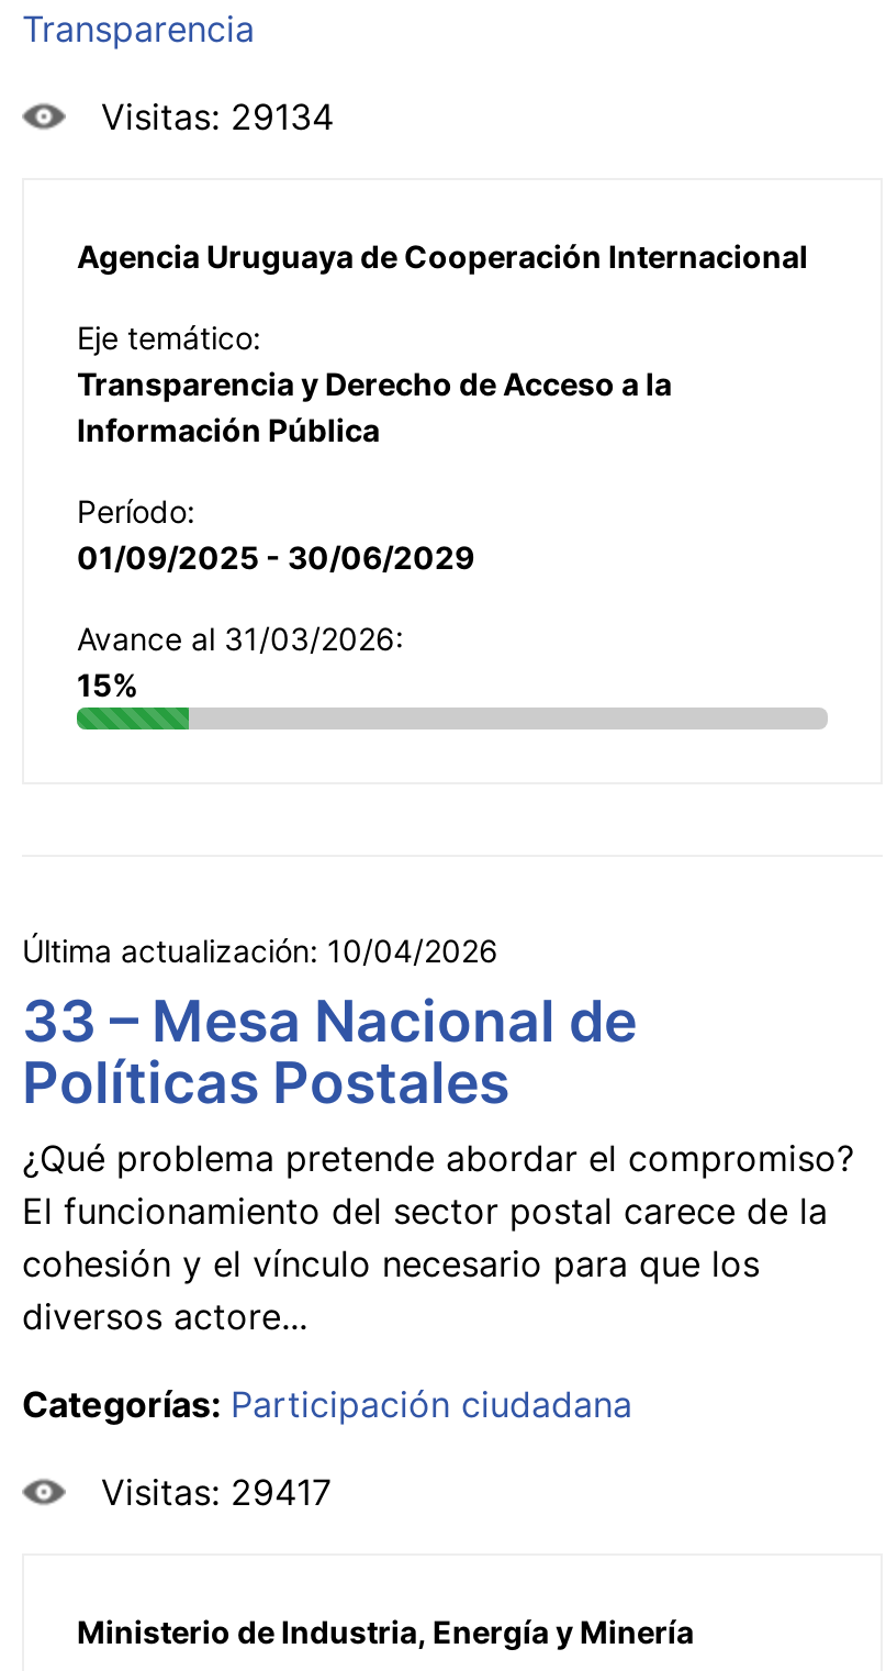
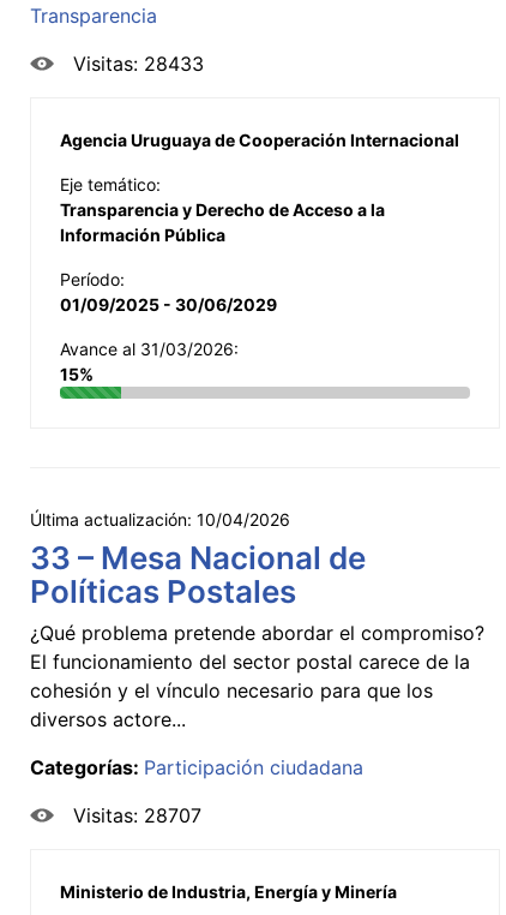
[101,94,334,138] Visitas: 29134 -> [73,51,204,75] Visitas: 28433
[101,1470,332,1513] Visitas: 29417 -> [73,803,201,827] Visitas: 28707

